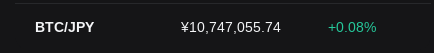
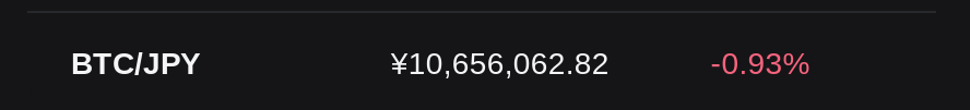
[181,19,281,35] ¥10,747,055.74 -> [391,46,609,81] ¥10,656,062.82
[328,19,376,35] +0.08% -> [711,46,809,81] -0.93%

